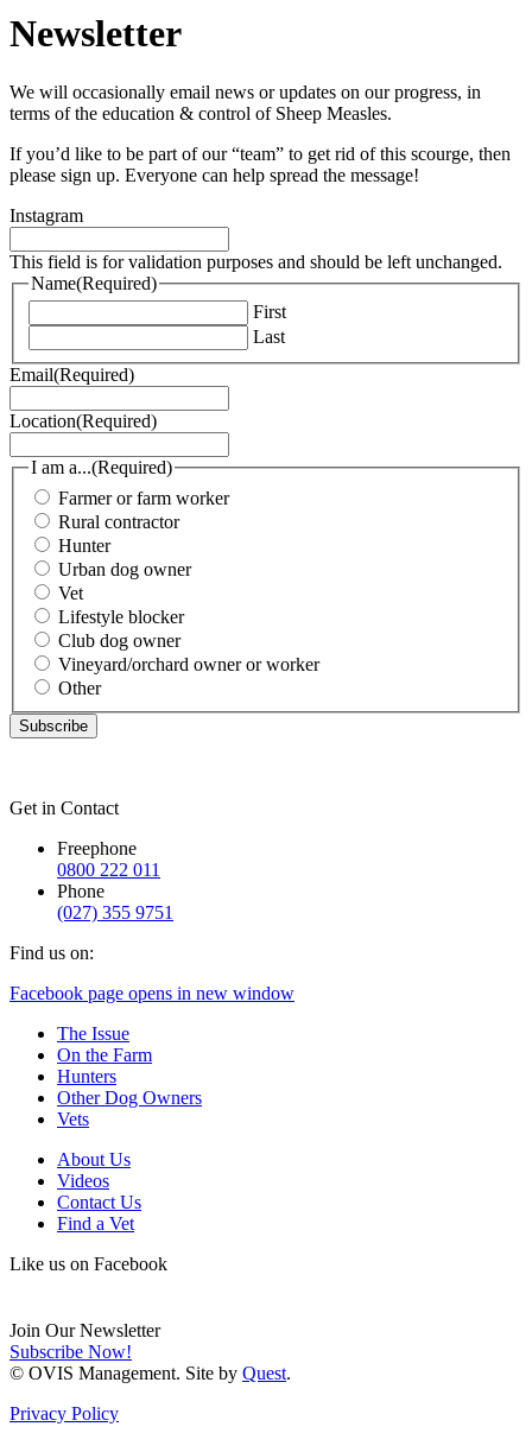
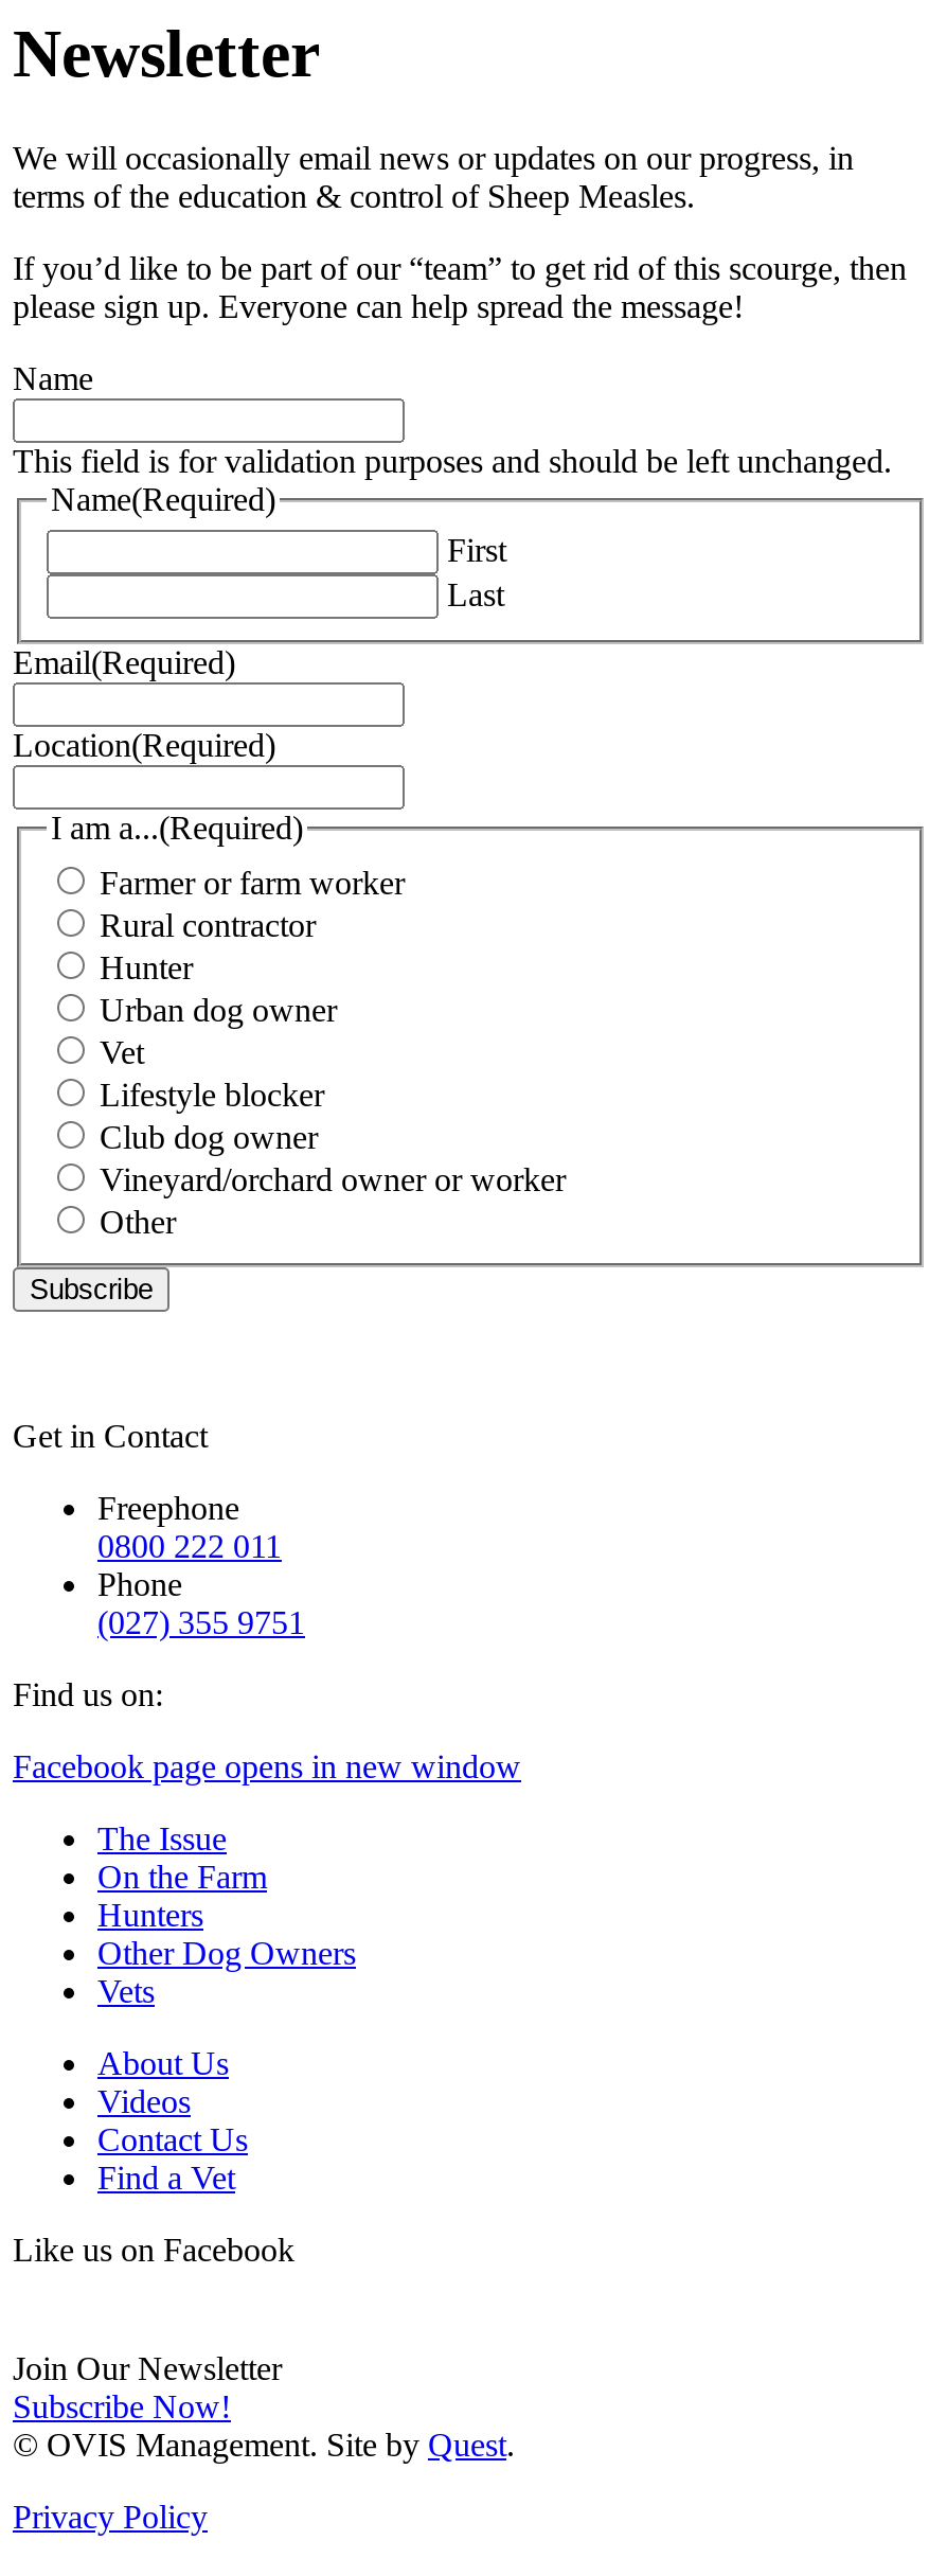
[9,205,83,225] Instagram -> [13,360,93,396] Name

